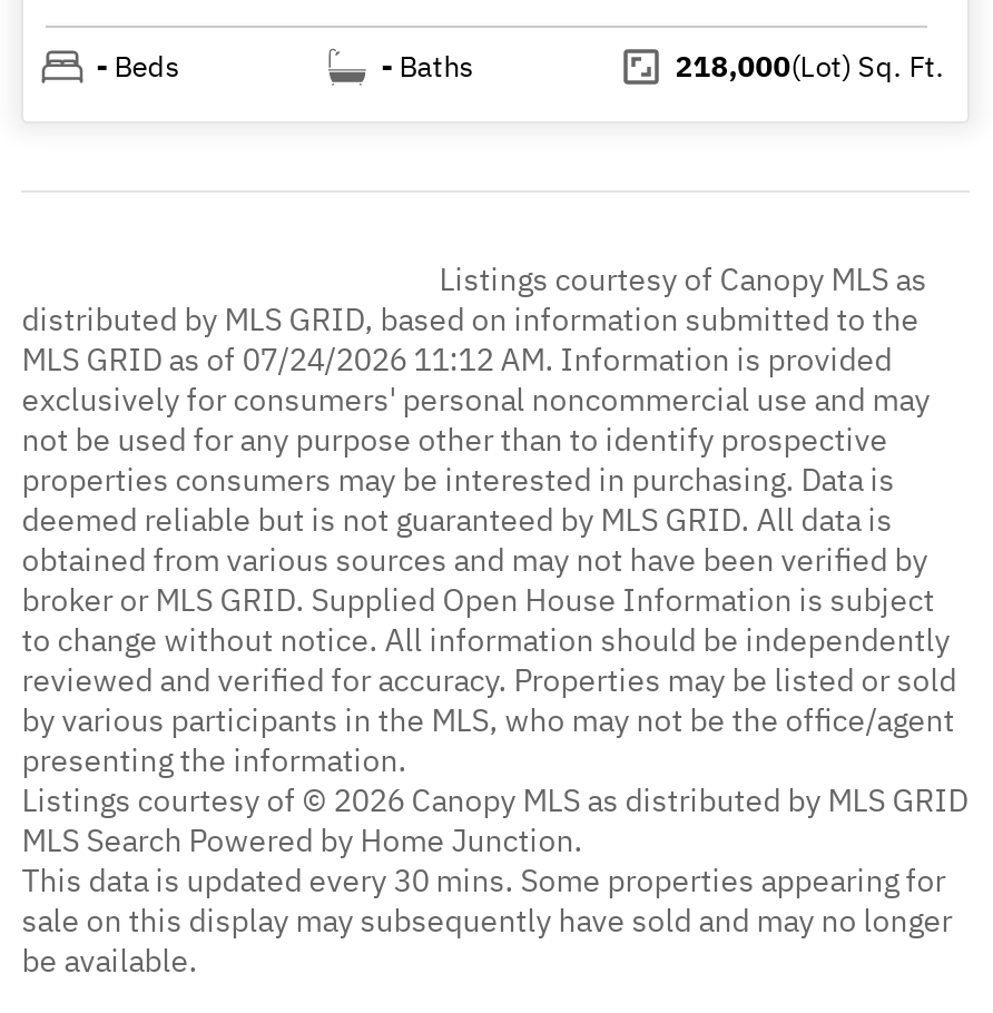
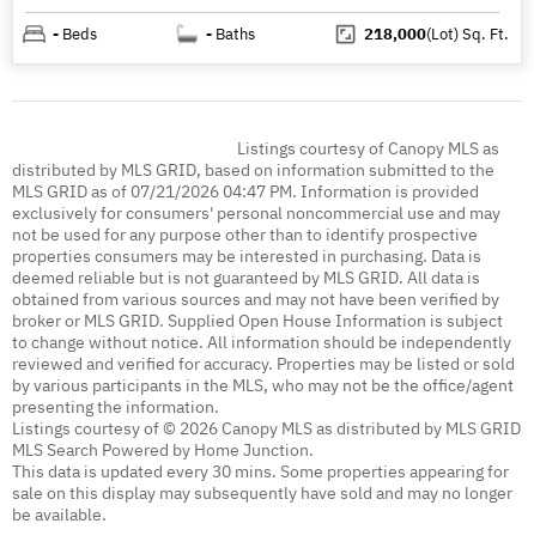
[22,340,892,380] MLS GRID as of 07/24/2026 11:12 AM. Information is provided -> [12,181,479,202] MLS GRID as of 07/21/2026 04:47 PM. Information is provided

